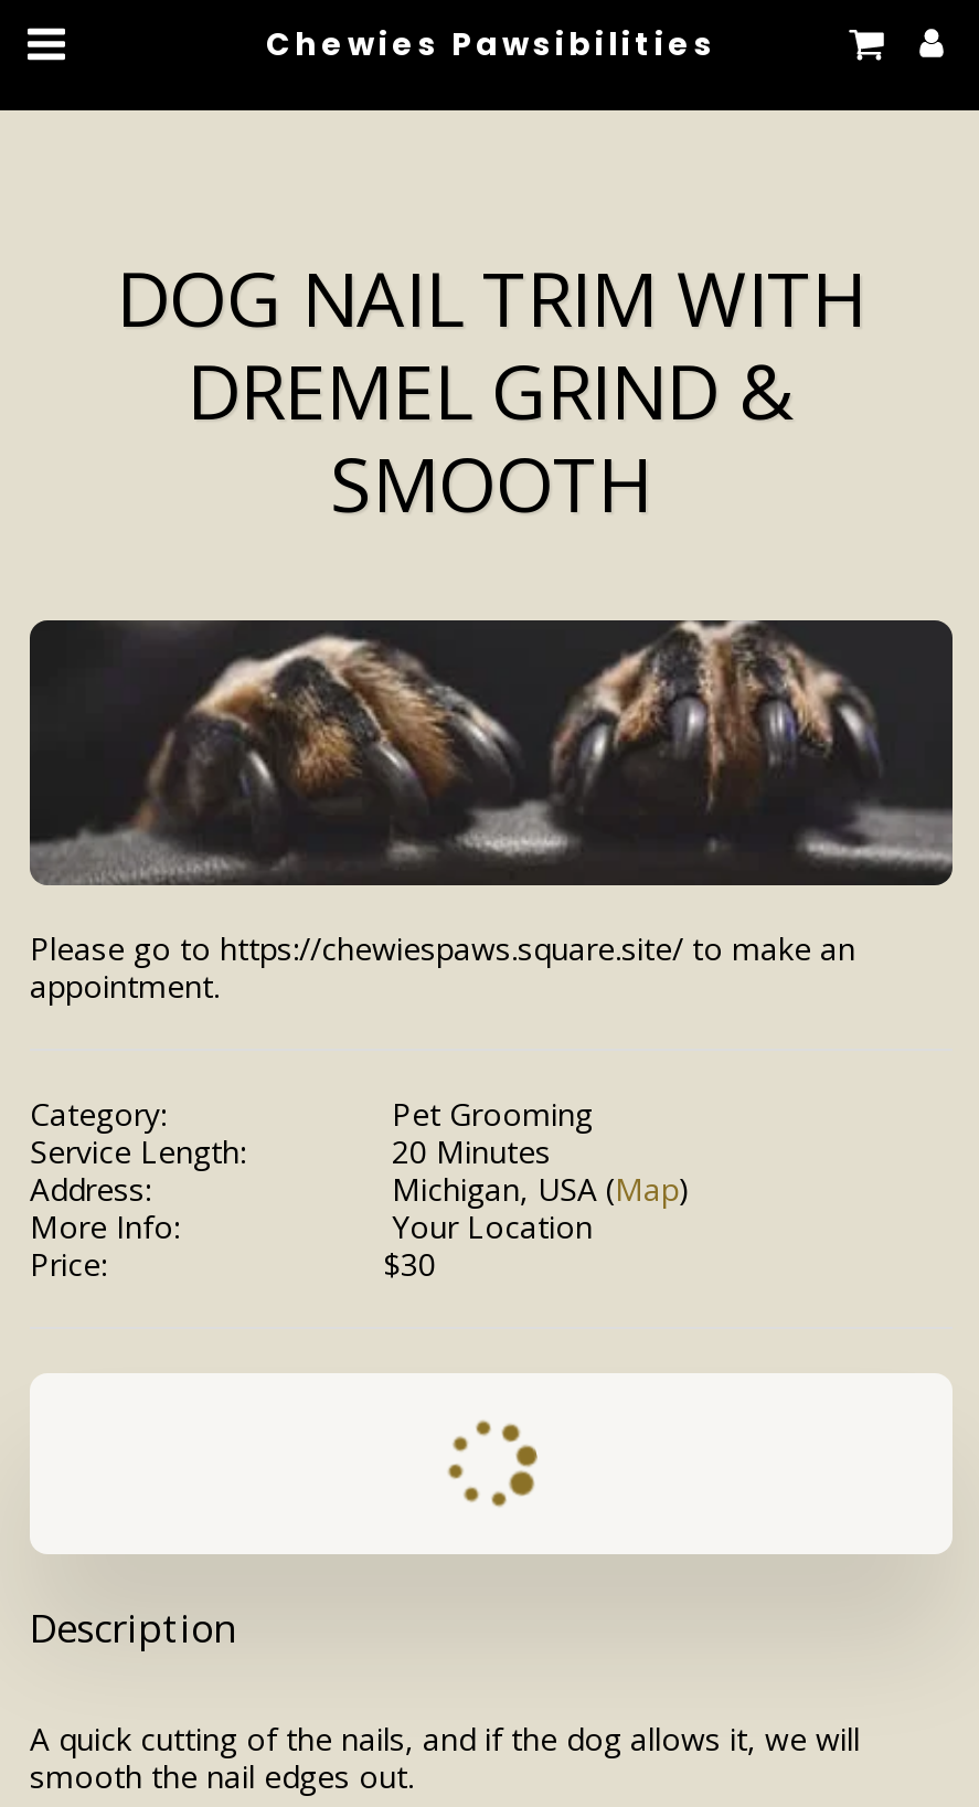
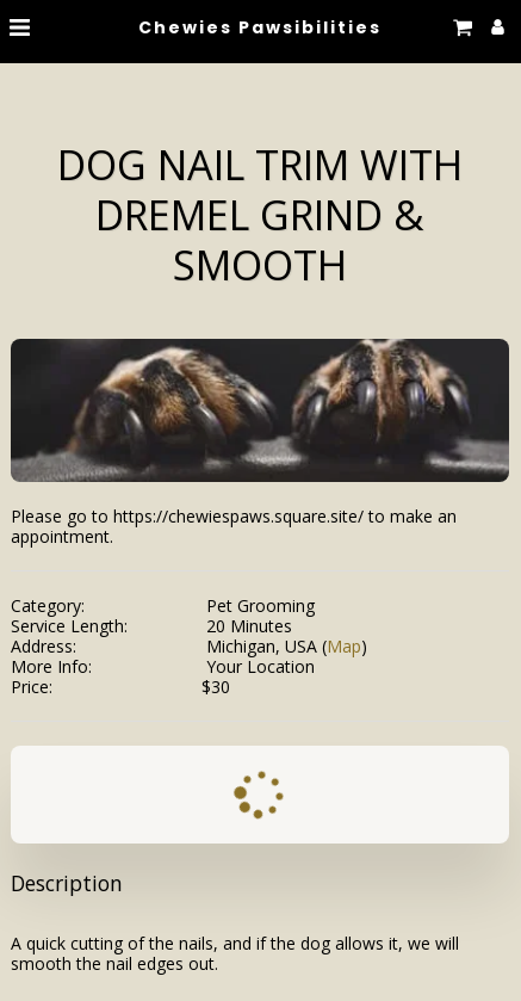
[443,1420,540,1508] [image] -> [232,771,285,820] [image]

